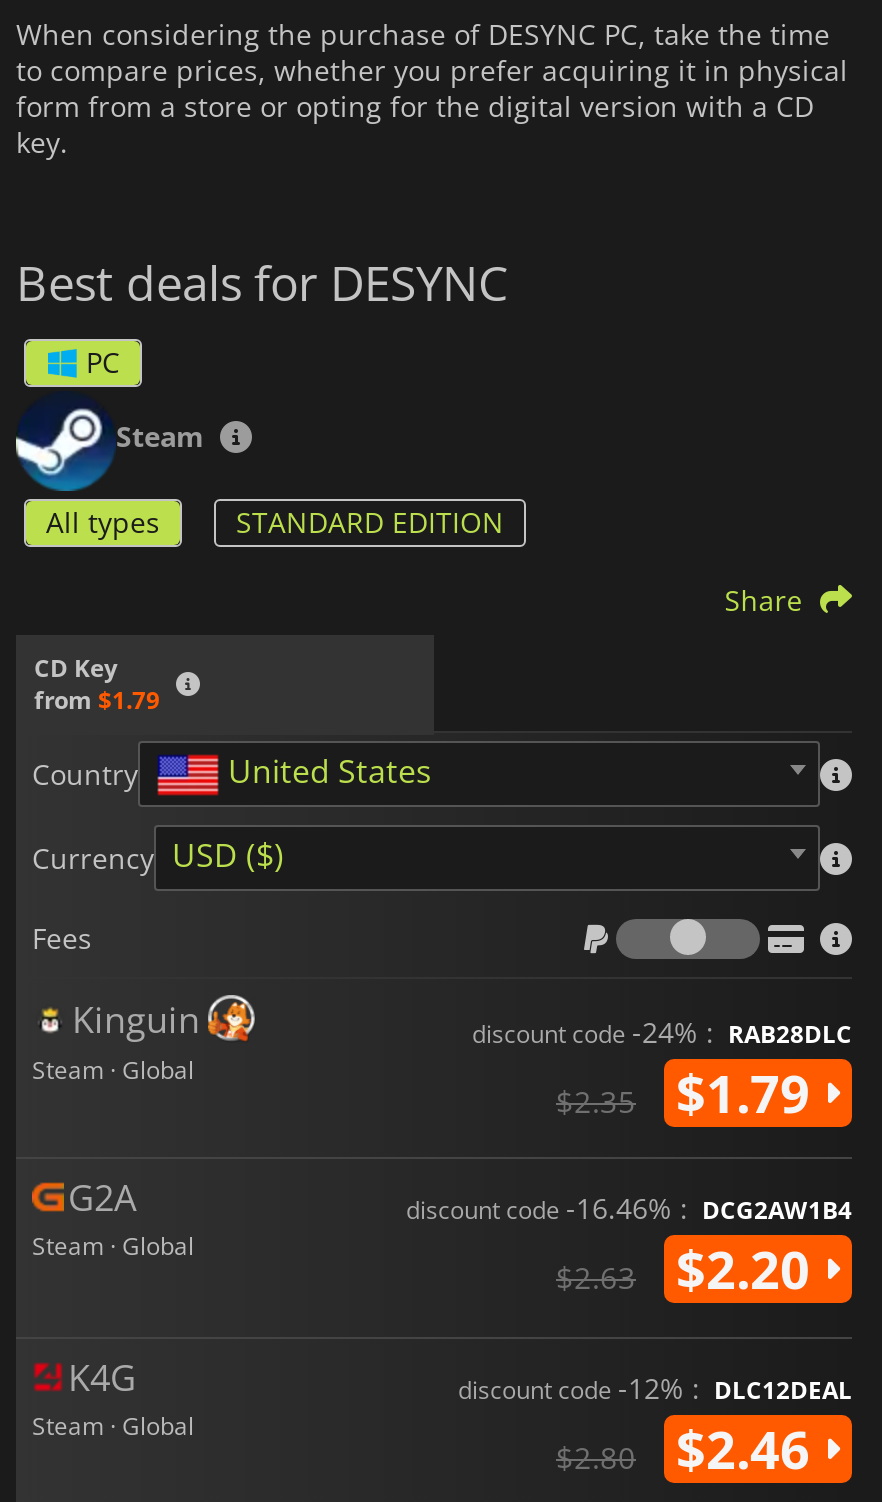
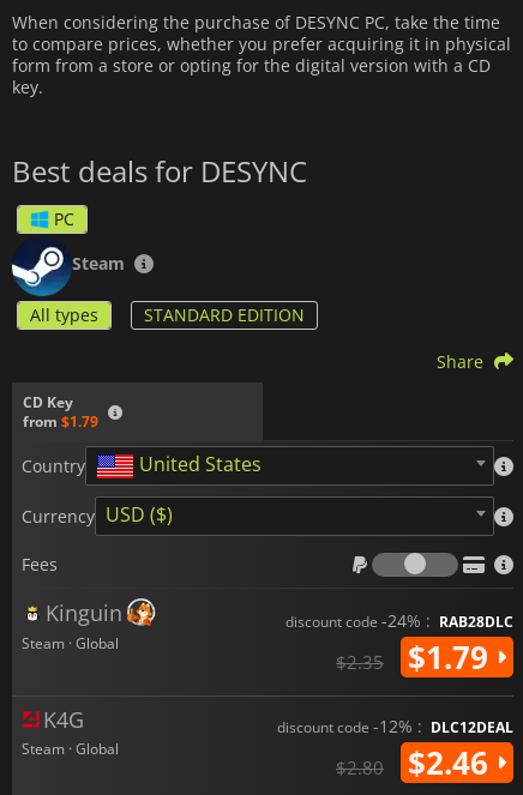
[32,1172,194,1262] G2A | Steam · Global -> none
[406,1188,852,1304] discount code -16.46% : DCG2AW1B4 | $2.63 | $2.20 -> none

